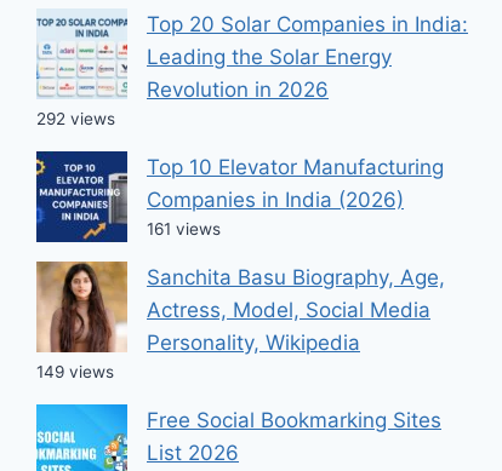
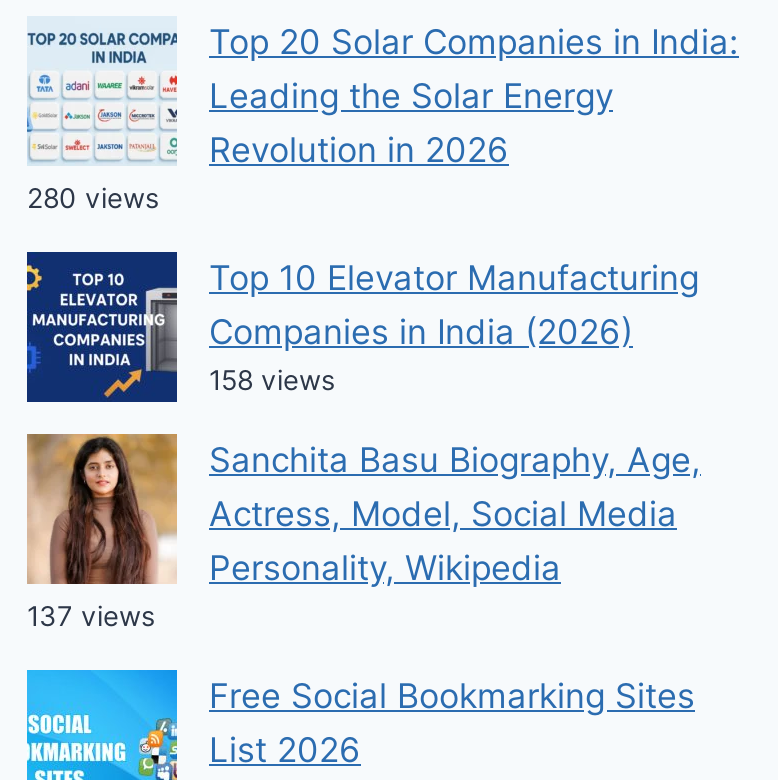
[36,110,115,129] 292 views -> [27,183,159,215] 280 views
[147,220,221,239] 161 views -> [209,365,335,397] 158 views
[36,363,114,382] 149 views -> [27,601,155,633] 137 views

